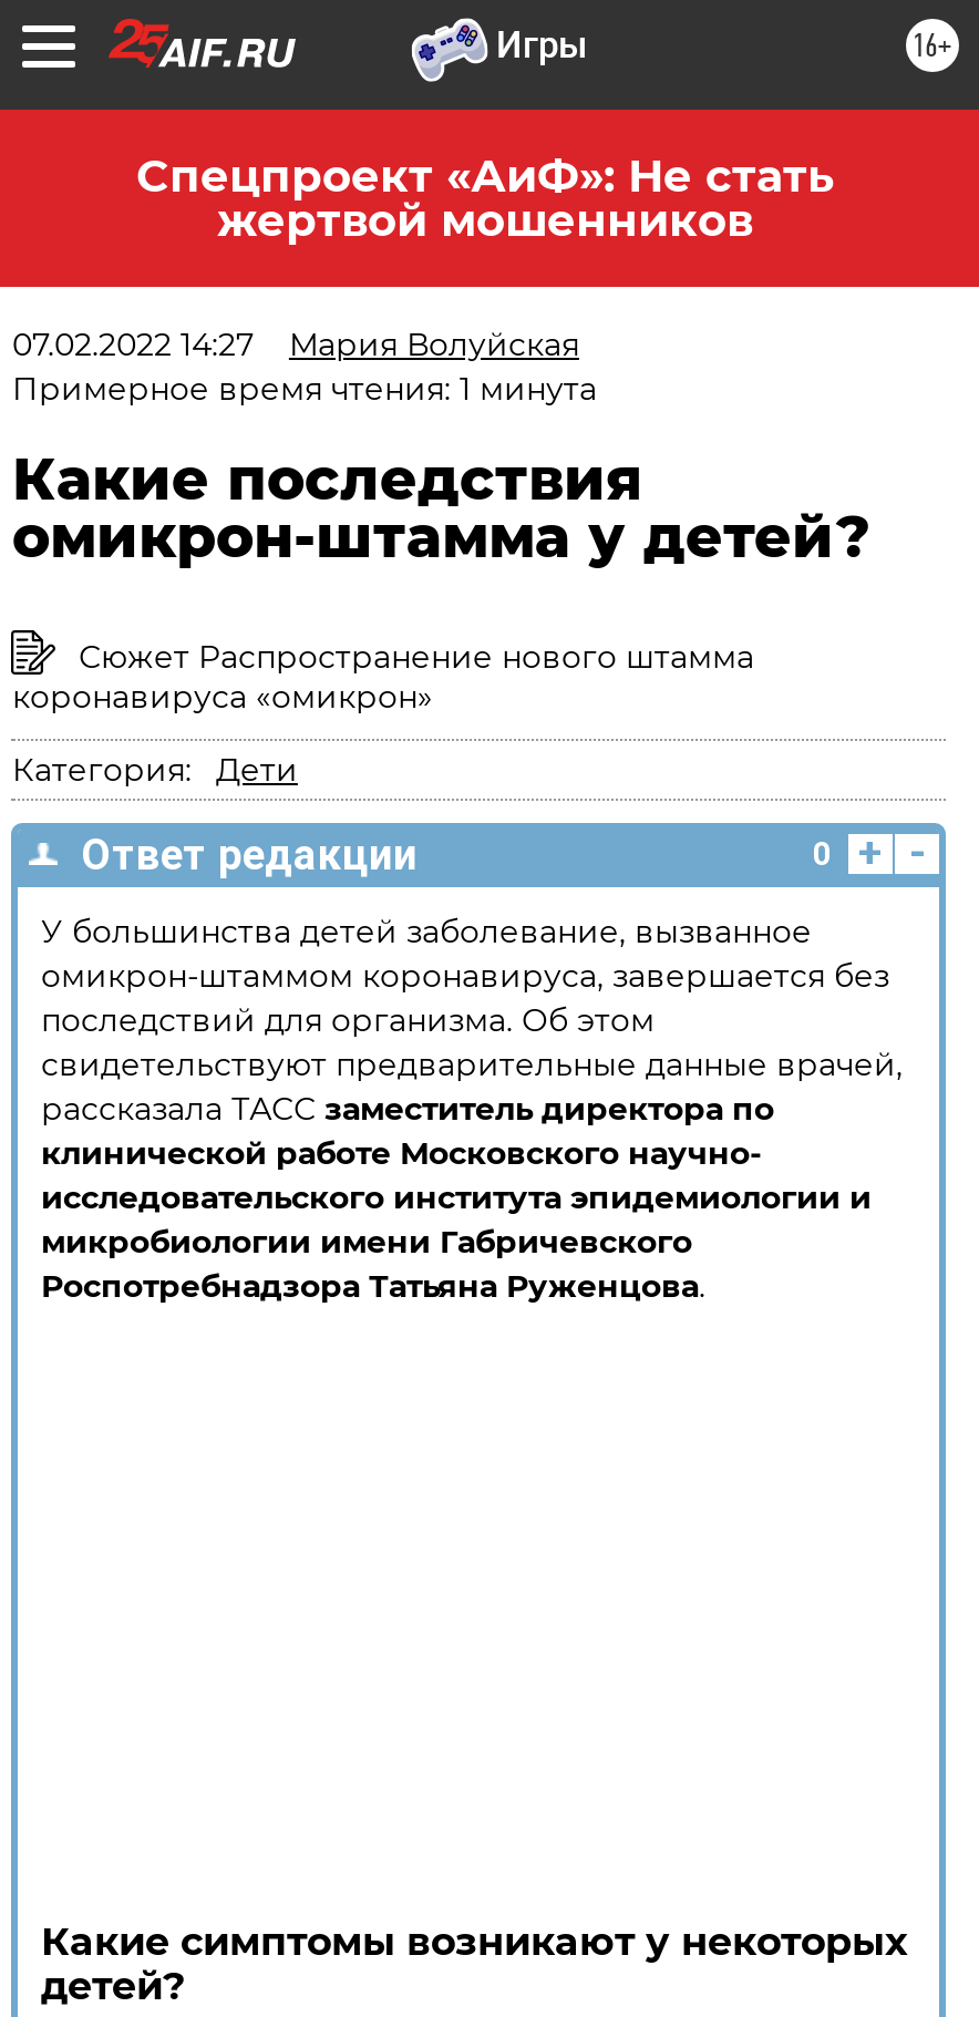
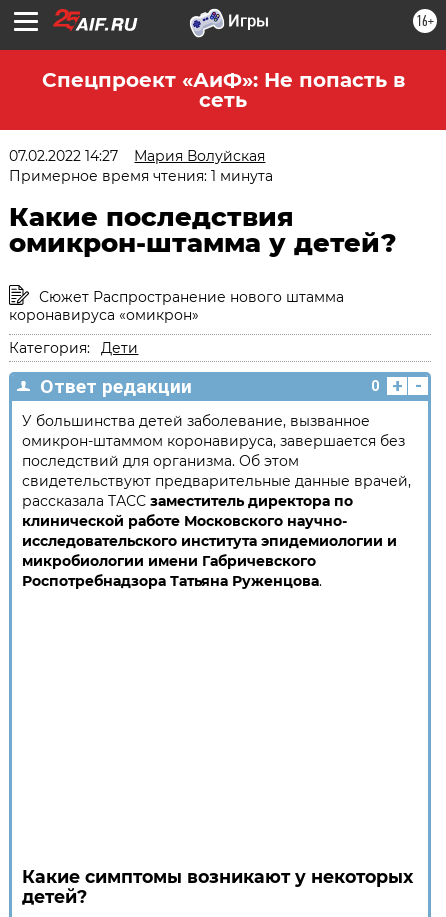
[136,150,834,247] Спецпроект «АиФ»: Не стать | жертвой мошенников -> [41,68,404,112] Спецпроект «АиФ»: Не попасть в | сеть

